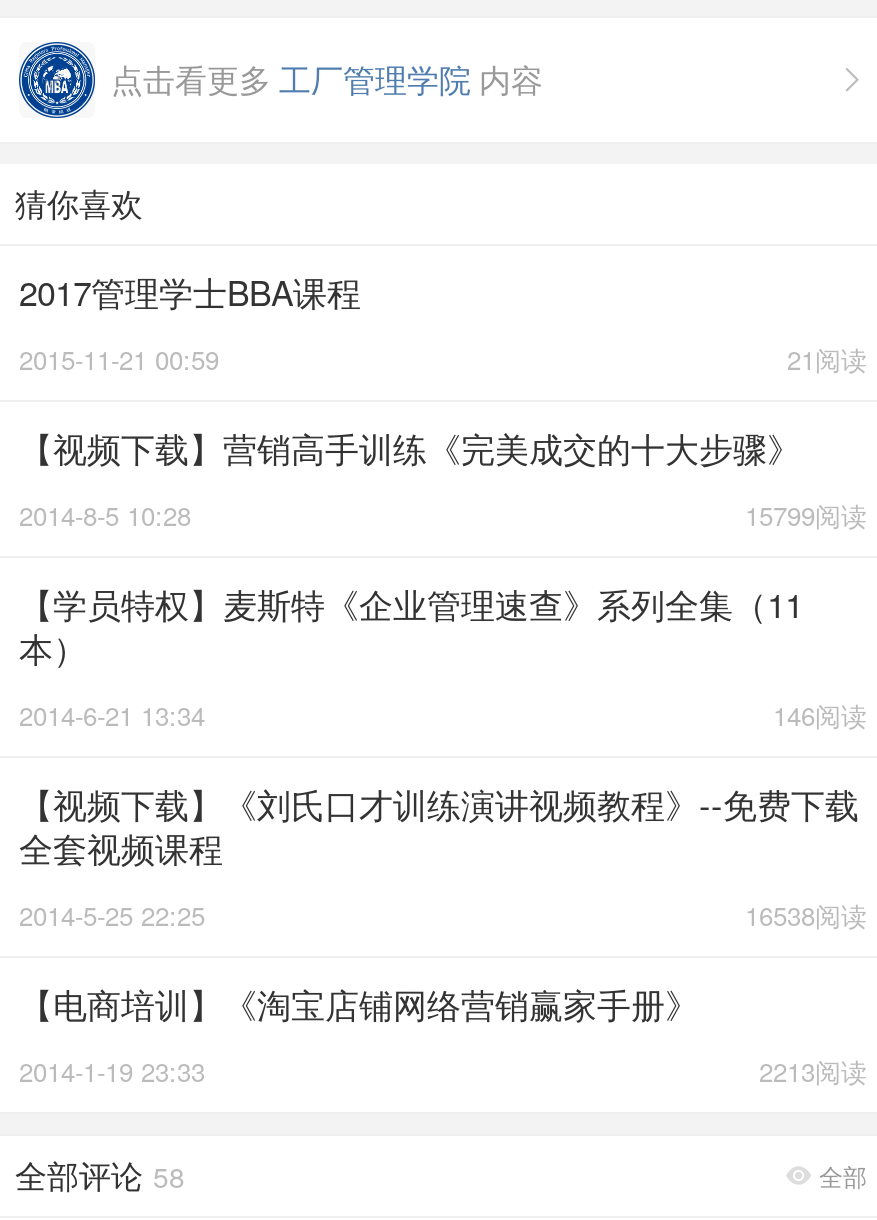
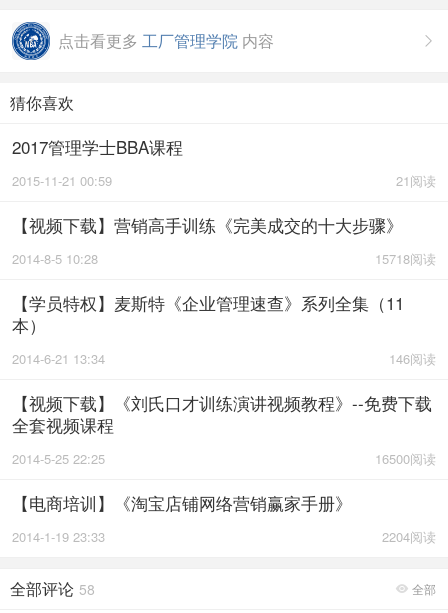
[745,496,867,534] 15799阅读 -> [375,249,436,268] 15718阅读
[745,896,867,934] 16538阅读 -> [375,449,436,468] 16500阅读
[759,1052,867,1090] 2213阅读 -> [382,527,436,546] 2204阅读

